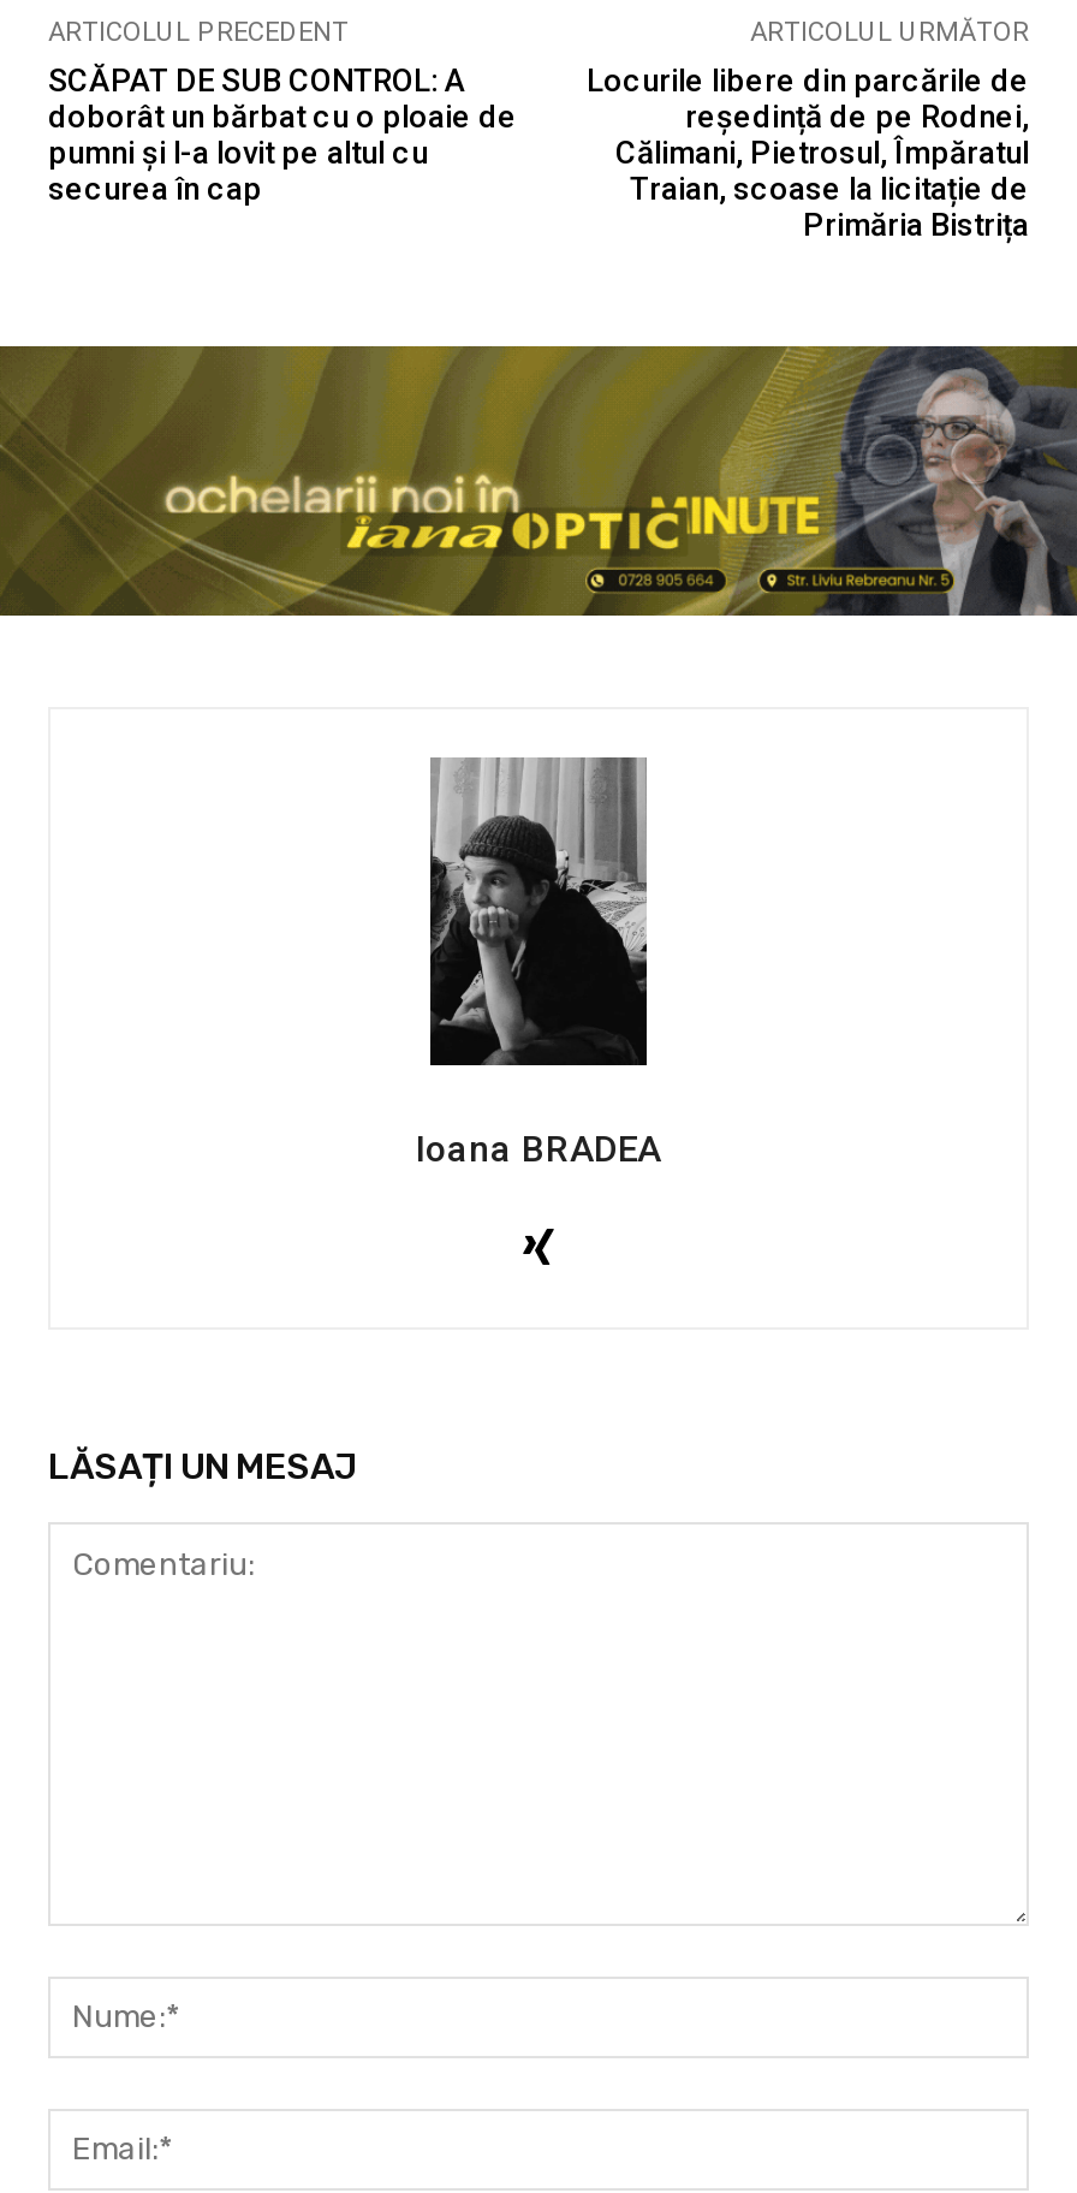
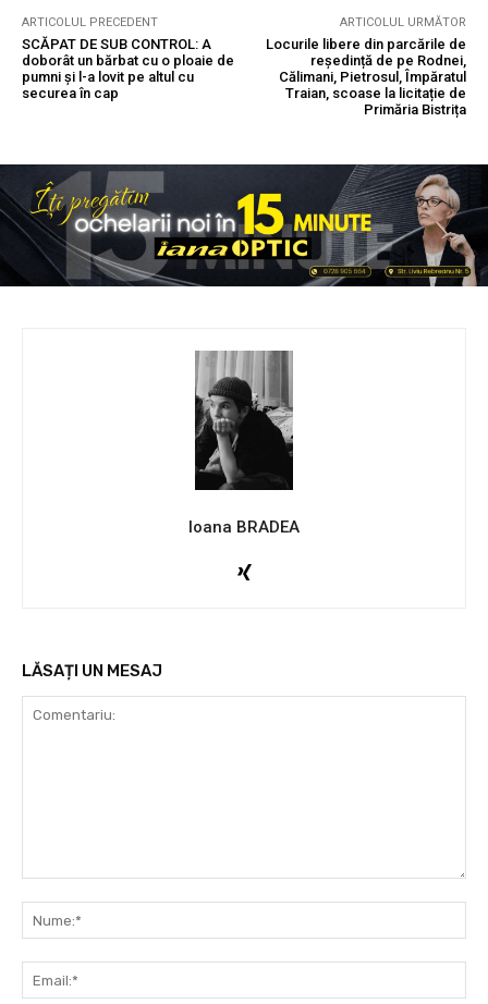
[7,346,1070,616] [image] -> [3,164,485,286] [image]

